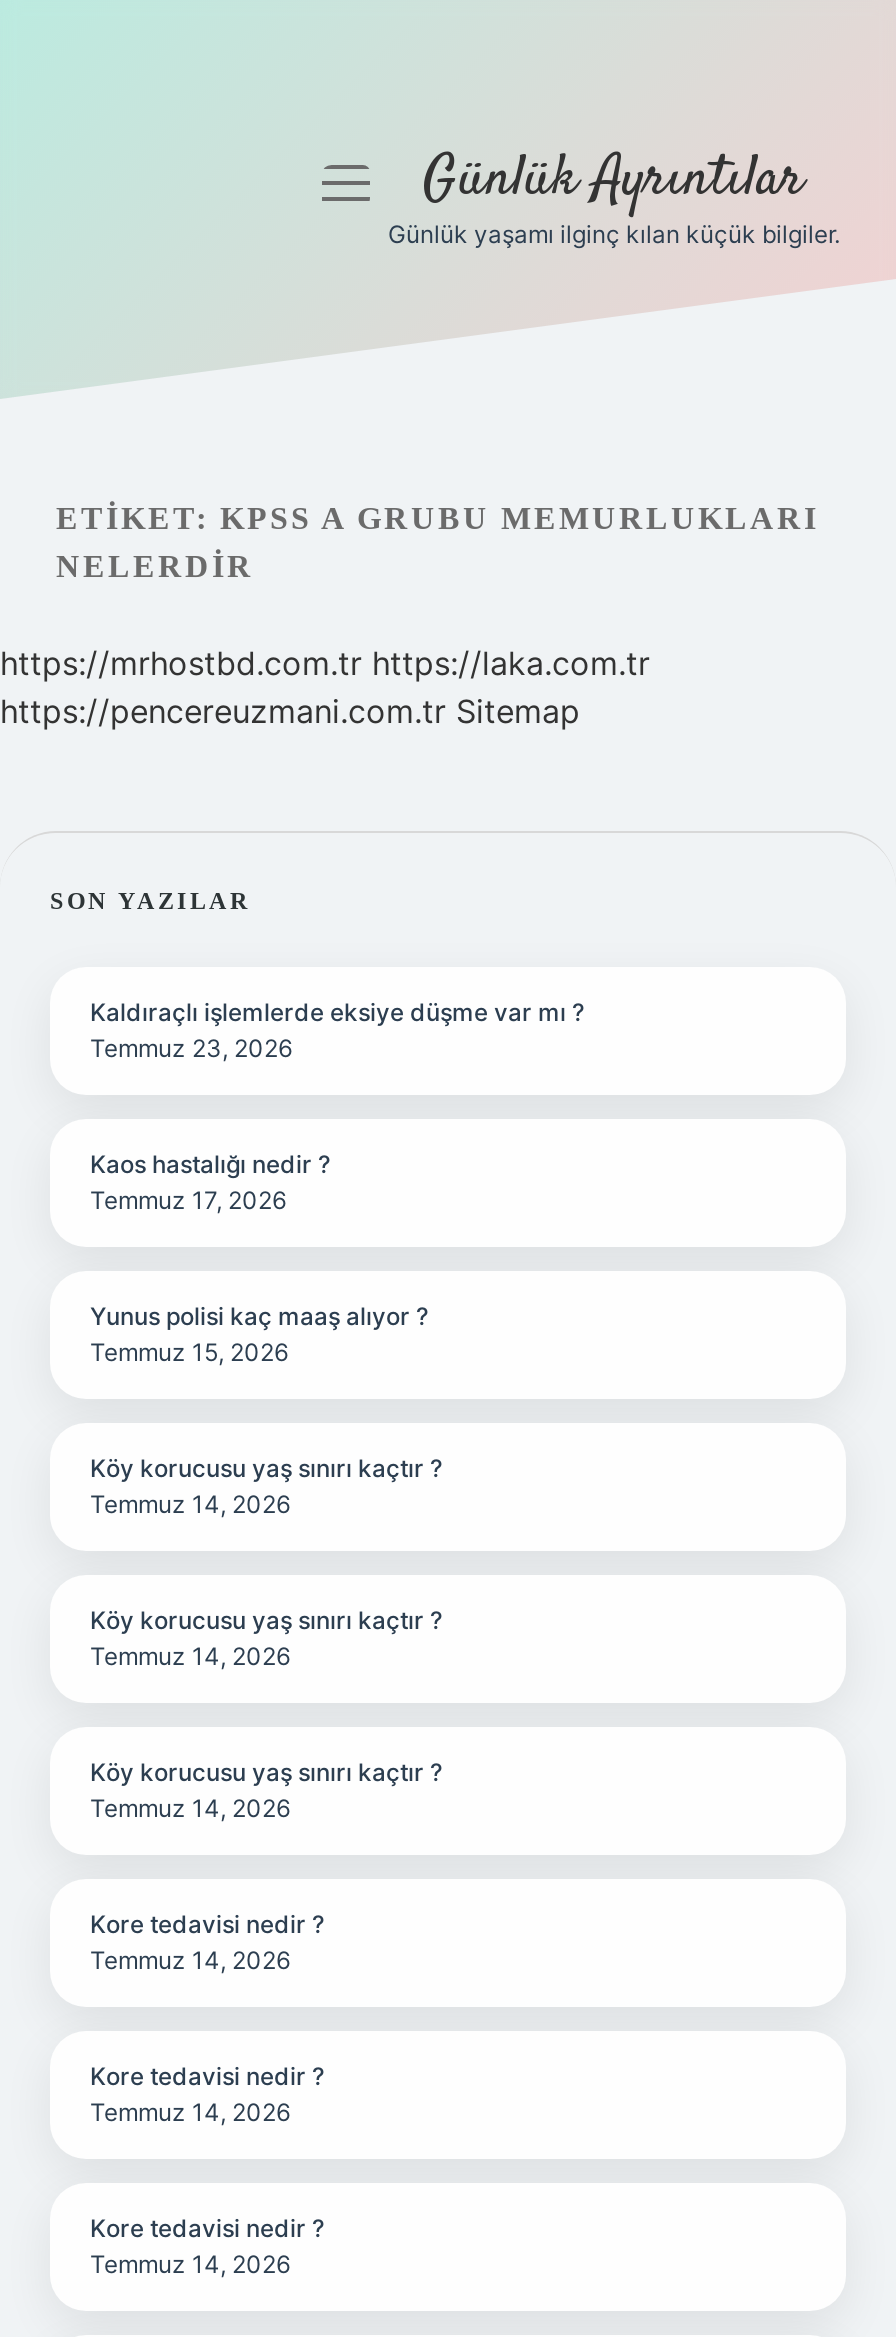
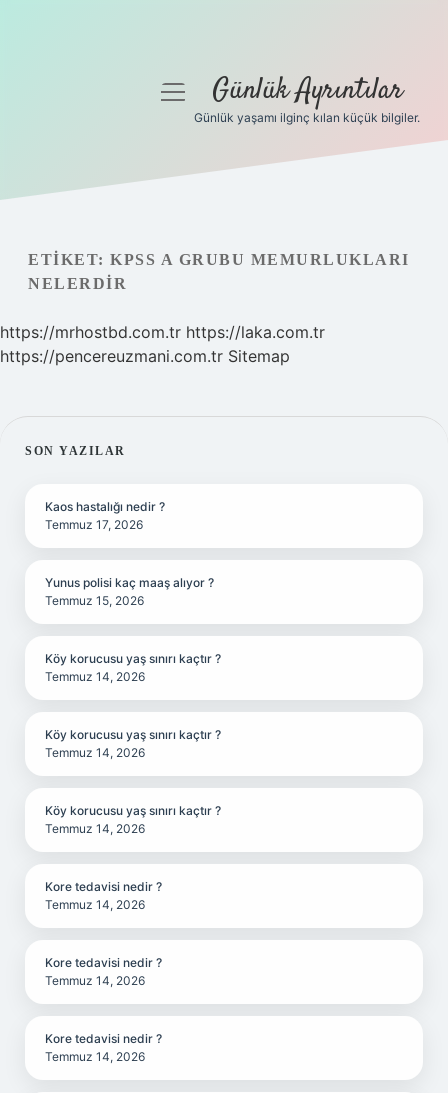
[90,997,584,1063] Kaldıraçlı işlemlerde eksiye düşme var mı ? | Temmuz 23, 2026 -> none

